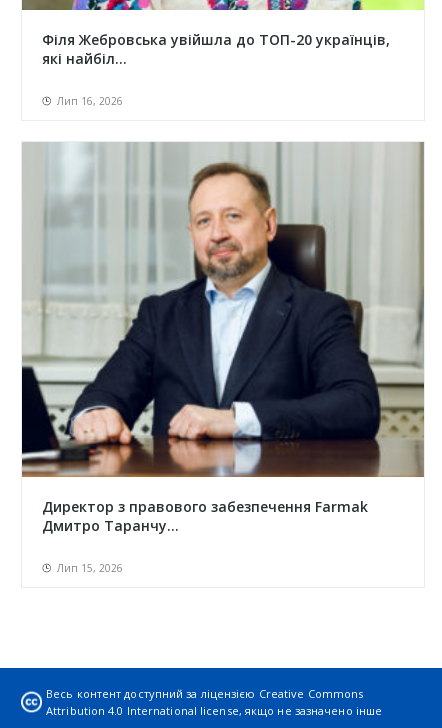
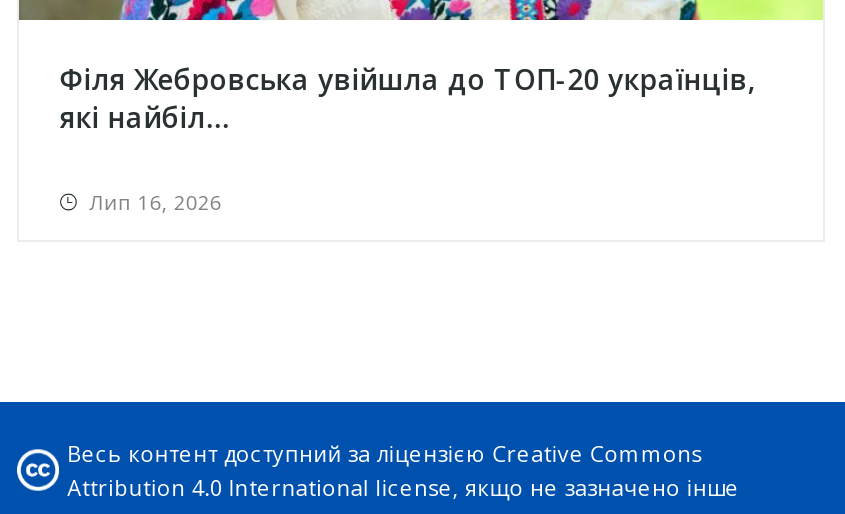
[21,141,425,575] [image] | Директор з правового забезпечення Farmak | Дмитро Таранчу... | Лип 15, 2026 -> none

